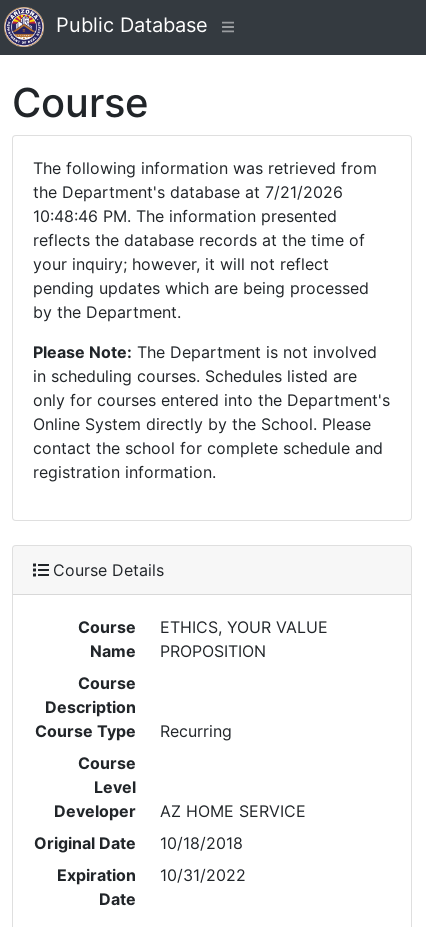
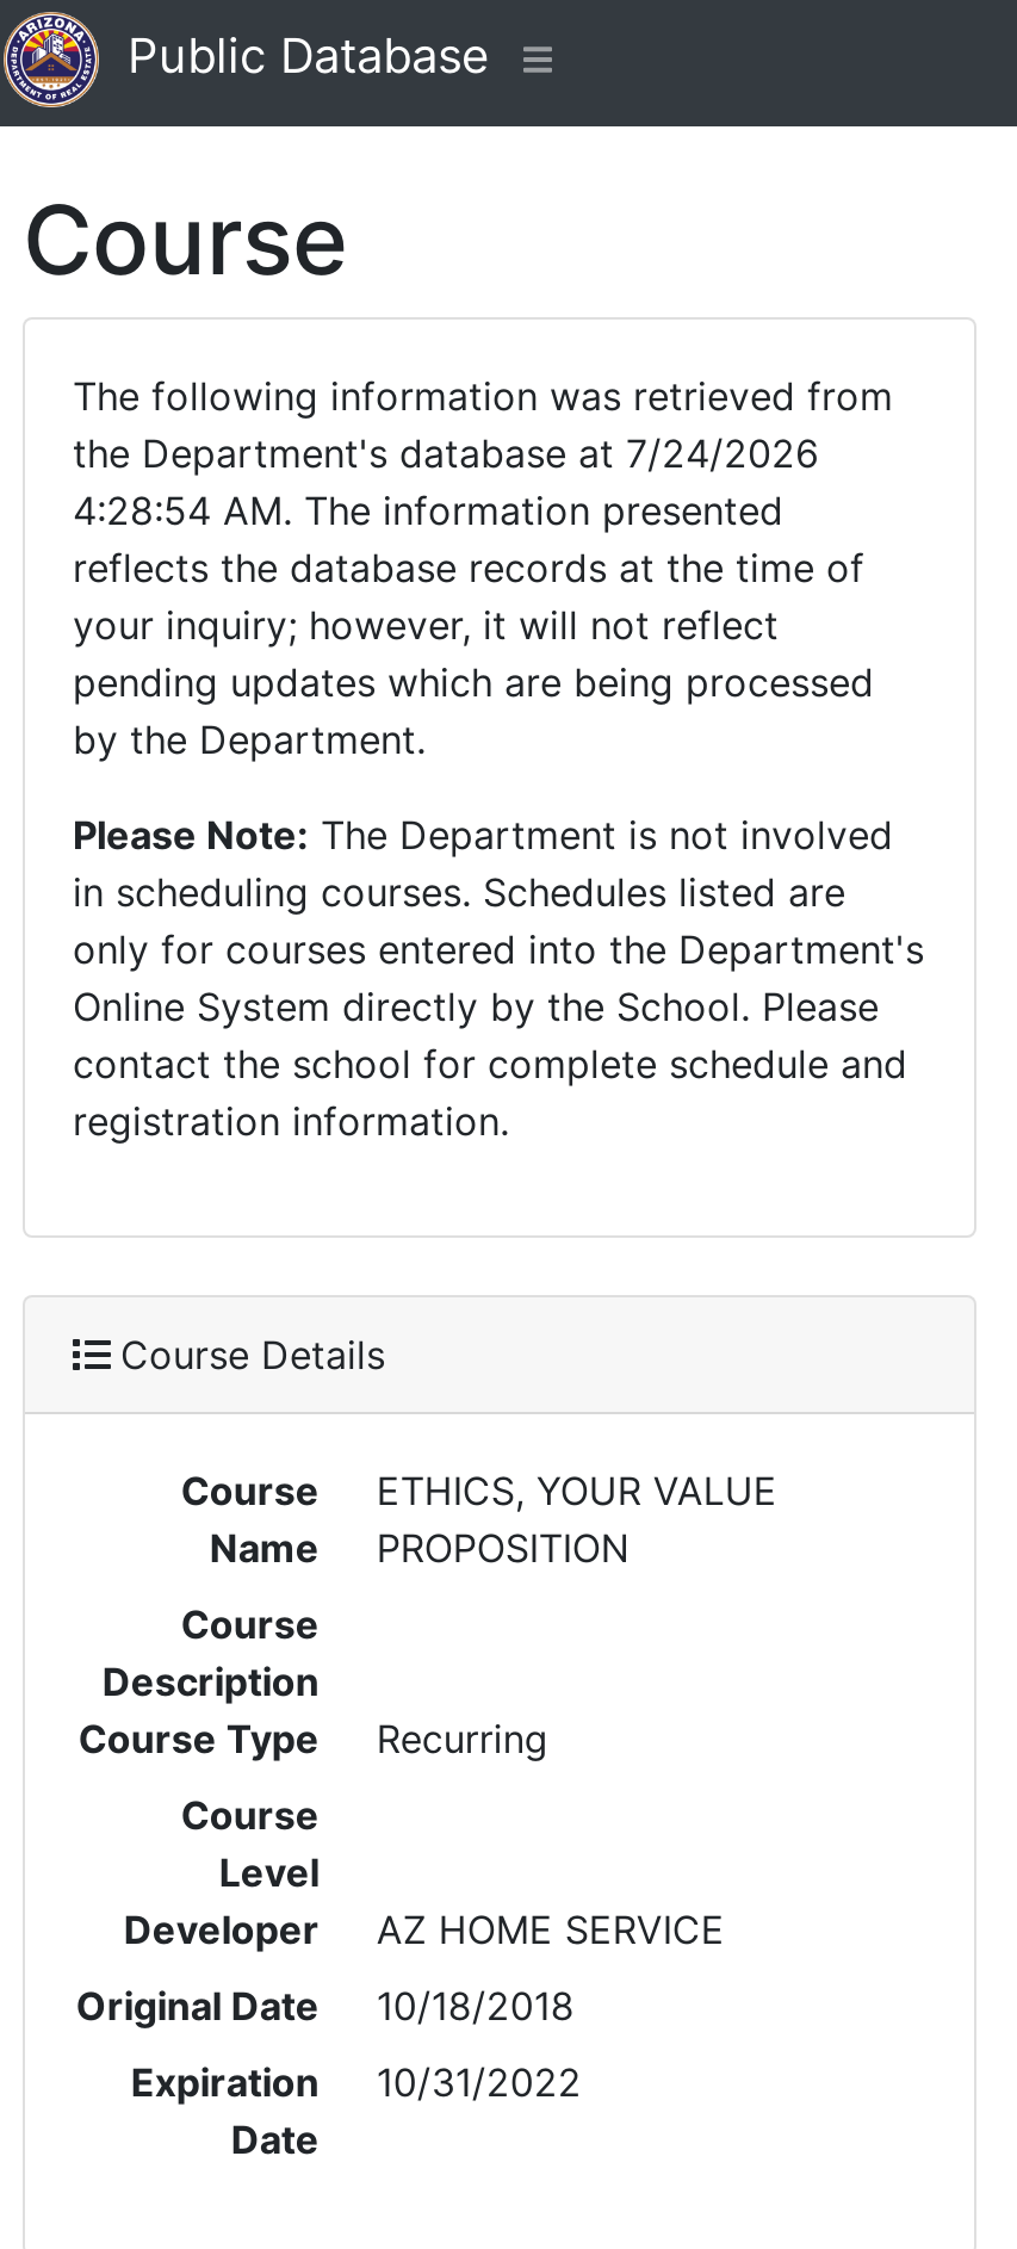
[33,182,343,202] the Department's database at 7/21/2026 -> [73,429,819,477] the Department's database at 7/24/2026
[33,206,337,226] 10:48:46 PM. The information presented -> [73,487,783,534] 4:28:54 AM. The information presented

